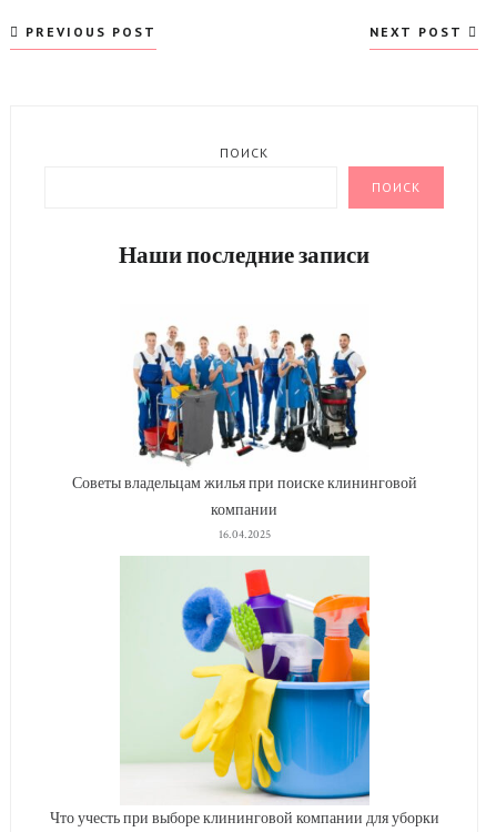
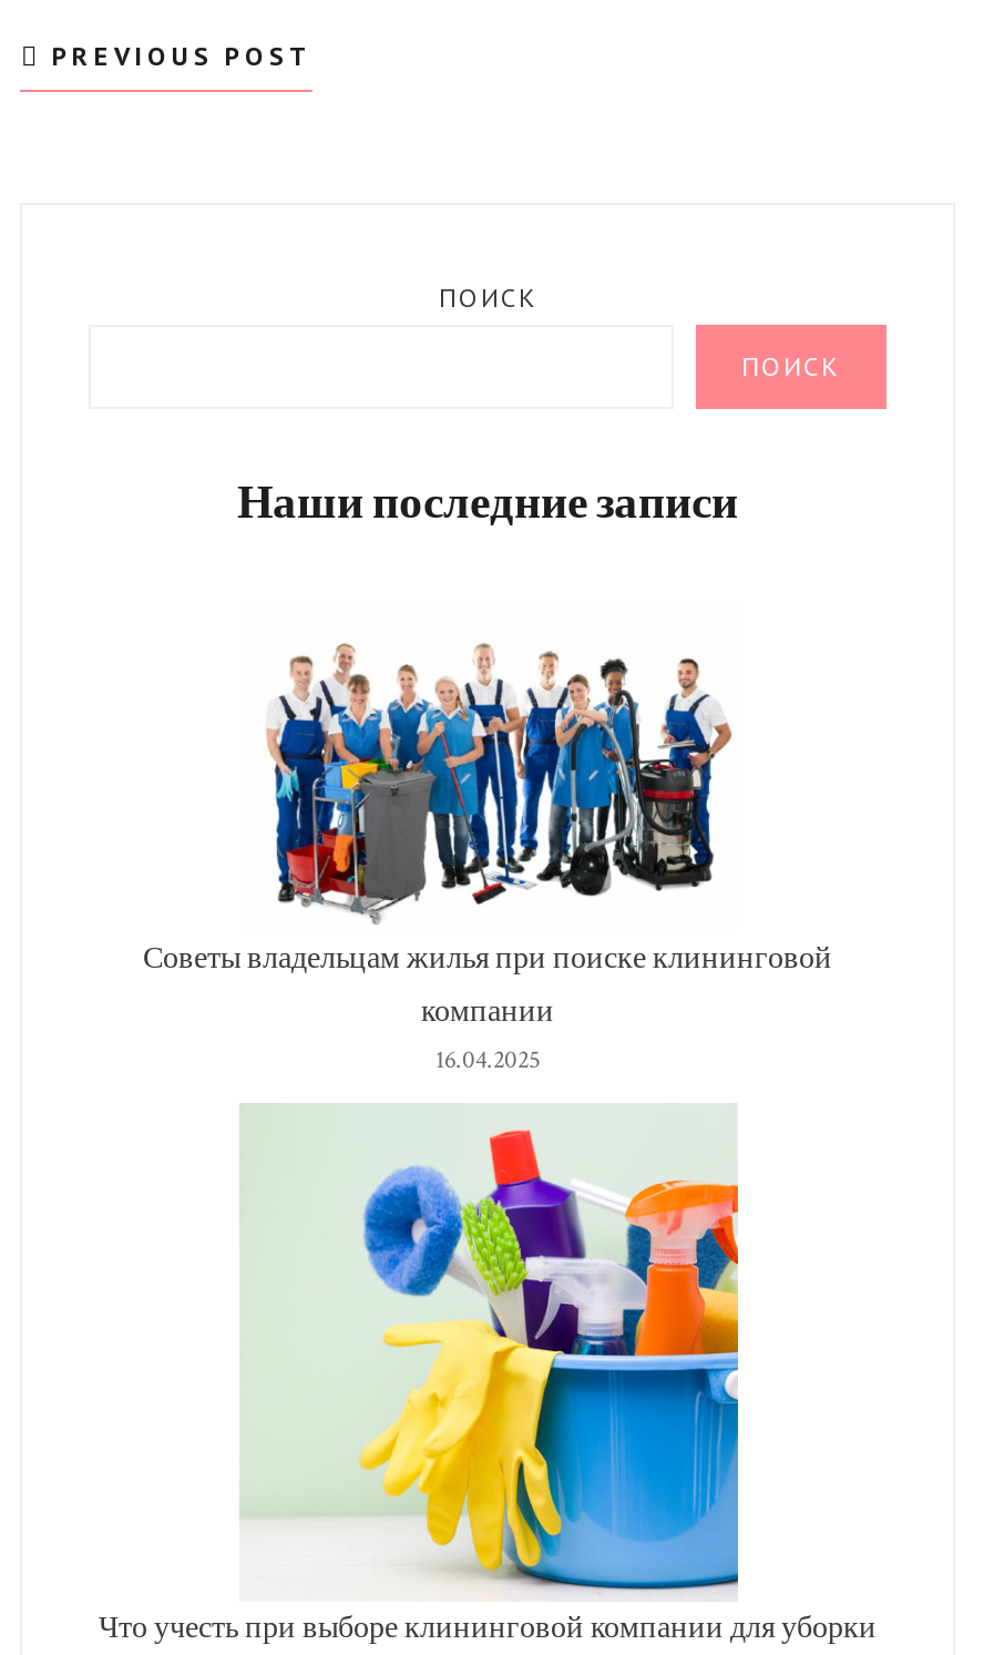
[369,23,468,39] NEXT POST -> none

